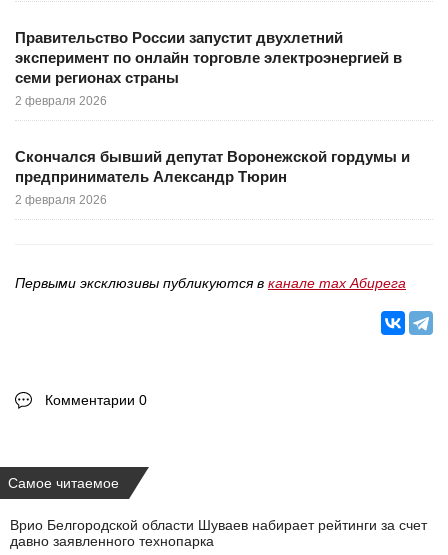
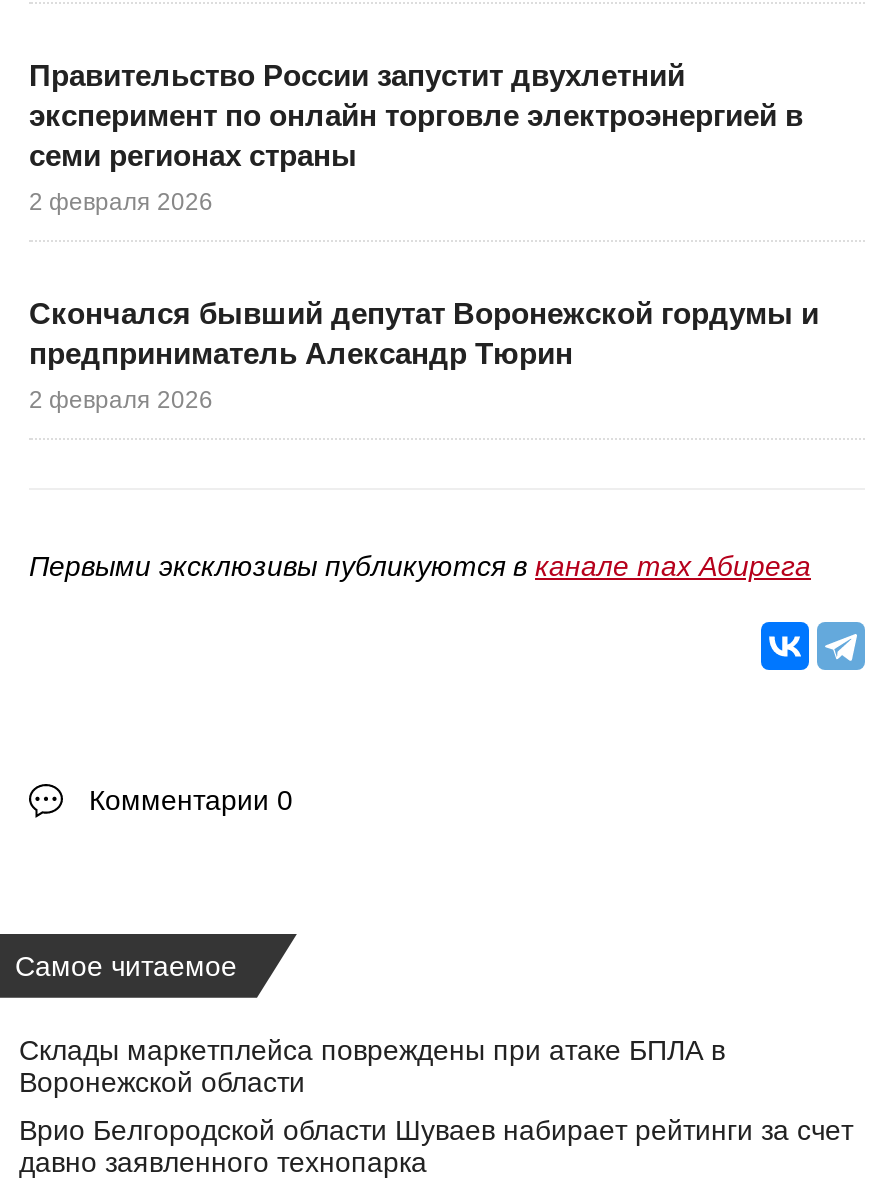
none -> [19,1034,725,1098] Склады маркетплейса повреждены при атаке БПЛА в | Воронежской области

